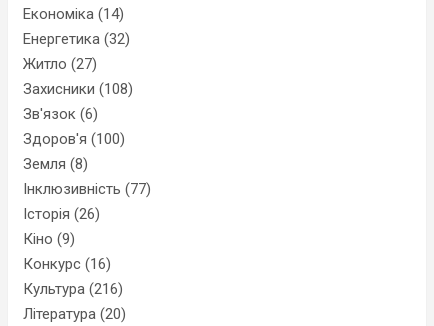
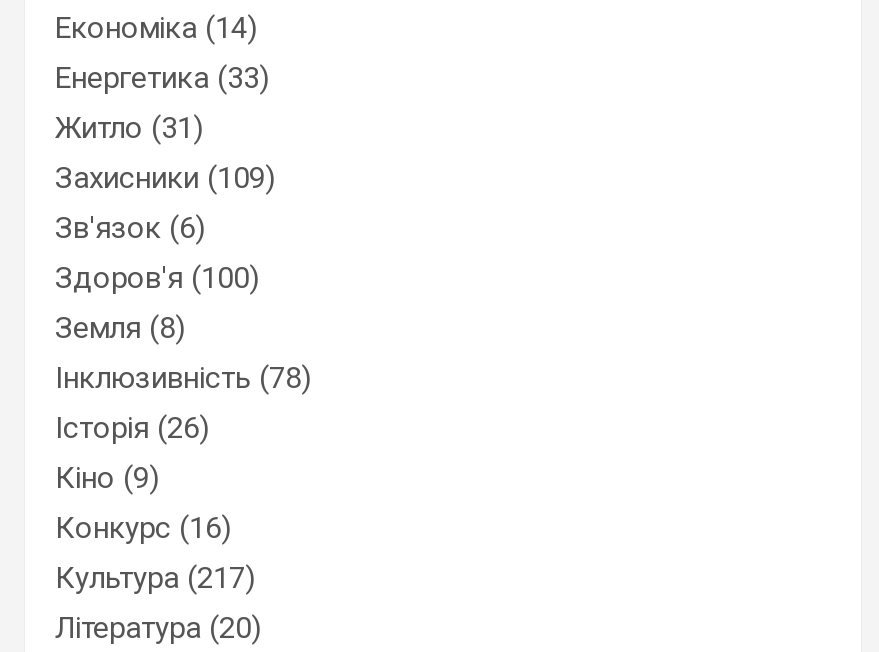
[23,30,130,48] Енергетика (32) -> [55,60,269,96] Енергетика (33)
[23,55,97,73] Житло (27) -> [55,110,203,146] Житло (31)
[23,80,133,98] Захисники (108) -> [55,160,275,196] Захисники (109)
[23,180,151,198] Інклюзивність (77) -> [55,360,311,396] Інклюзивність (78)
[23,280,123,298] Культура (216) -> [55,560,255,596] Культура (217)

